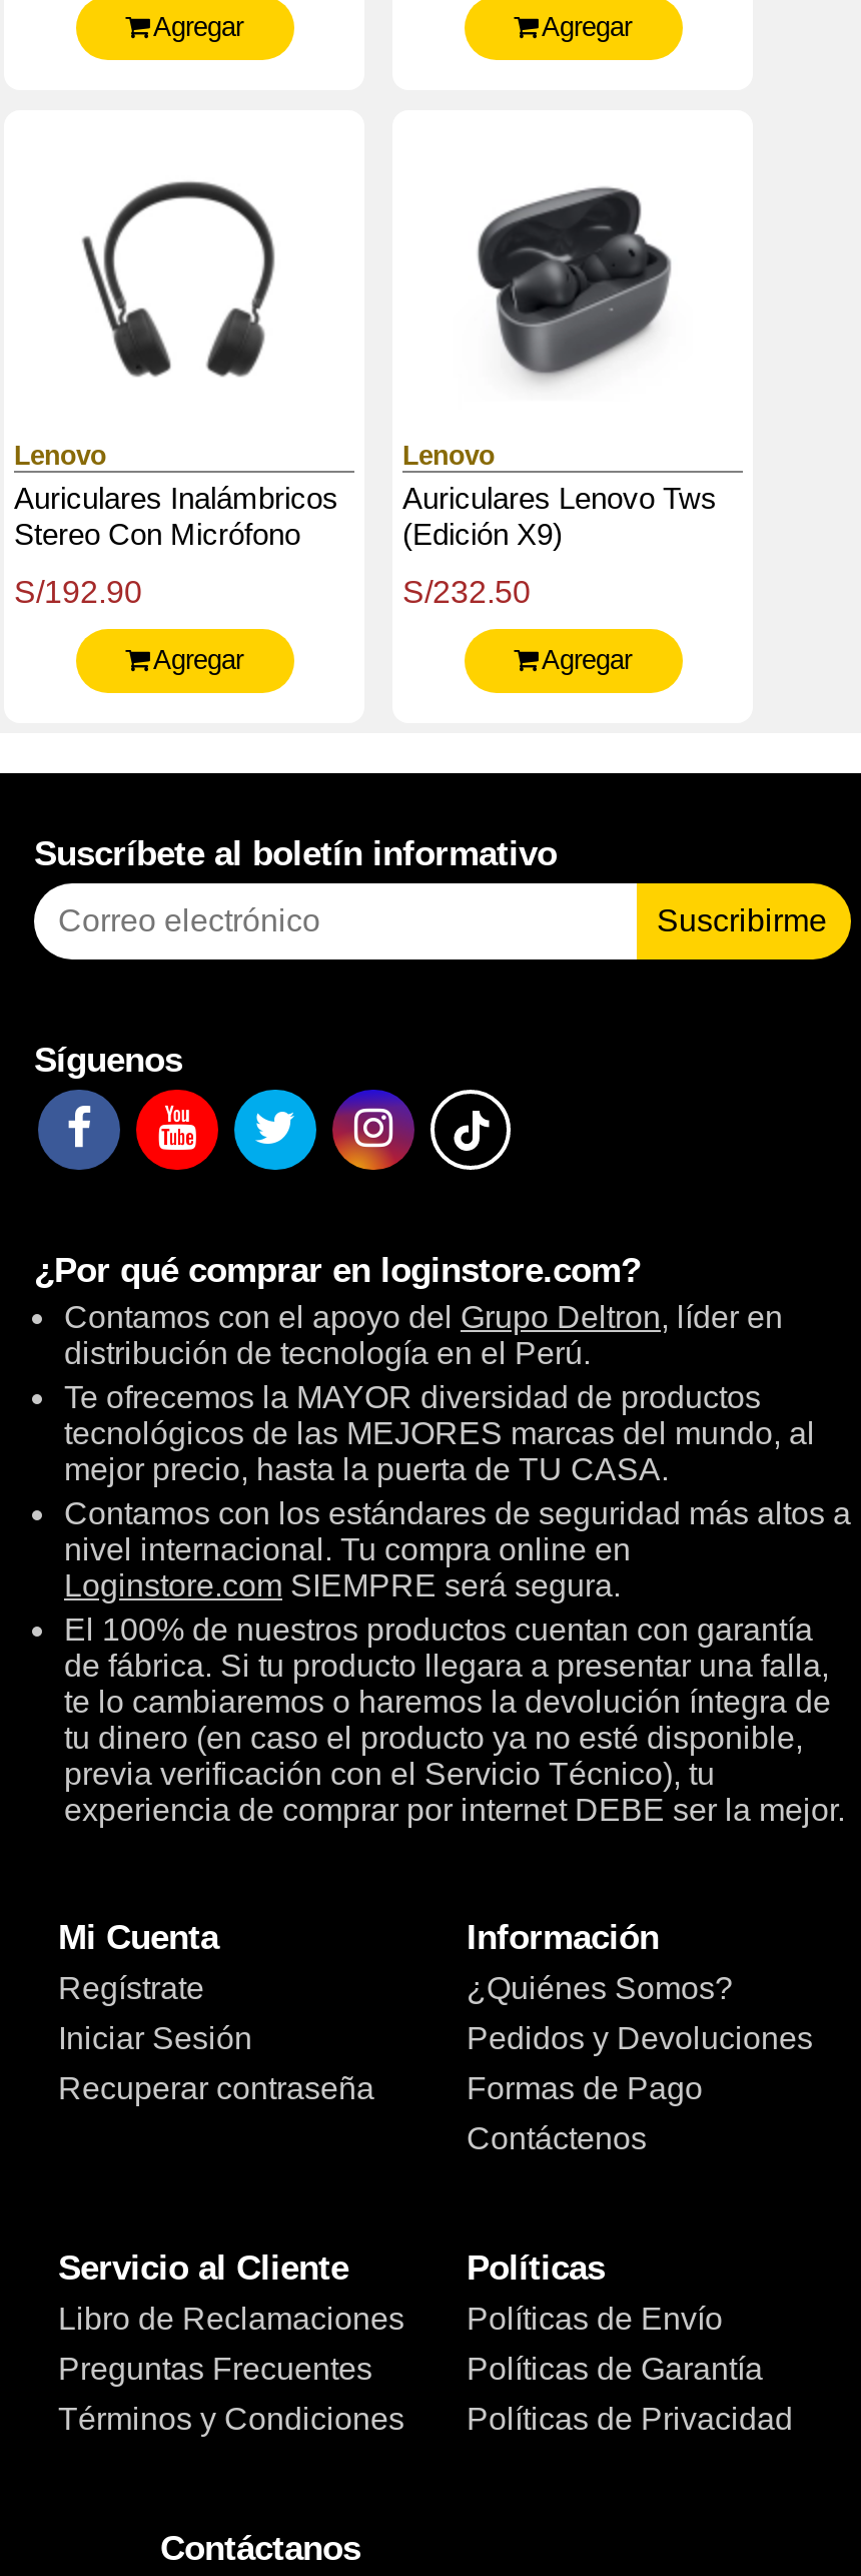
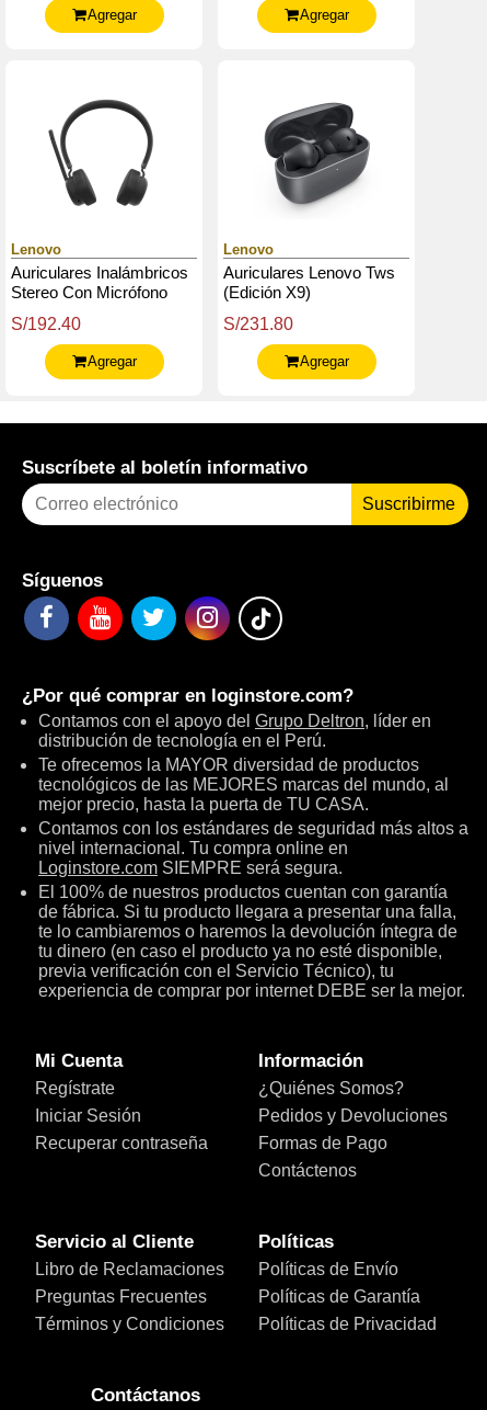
[14,576,142,610] S/192.90 -> [11,315,81,334] S/192.40
[402,576,531,610] S/232.50 -> [223,315,293,334] S/231.80

